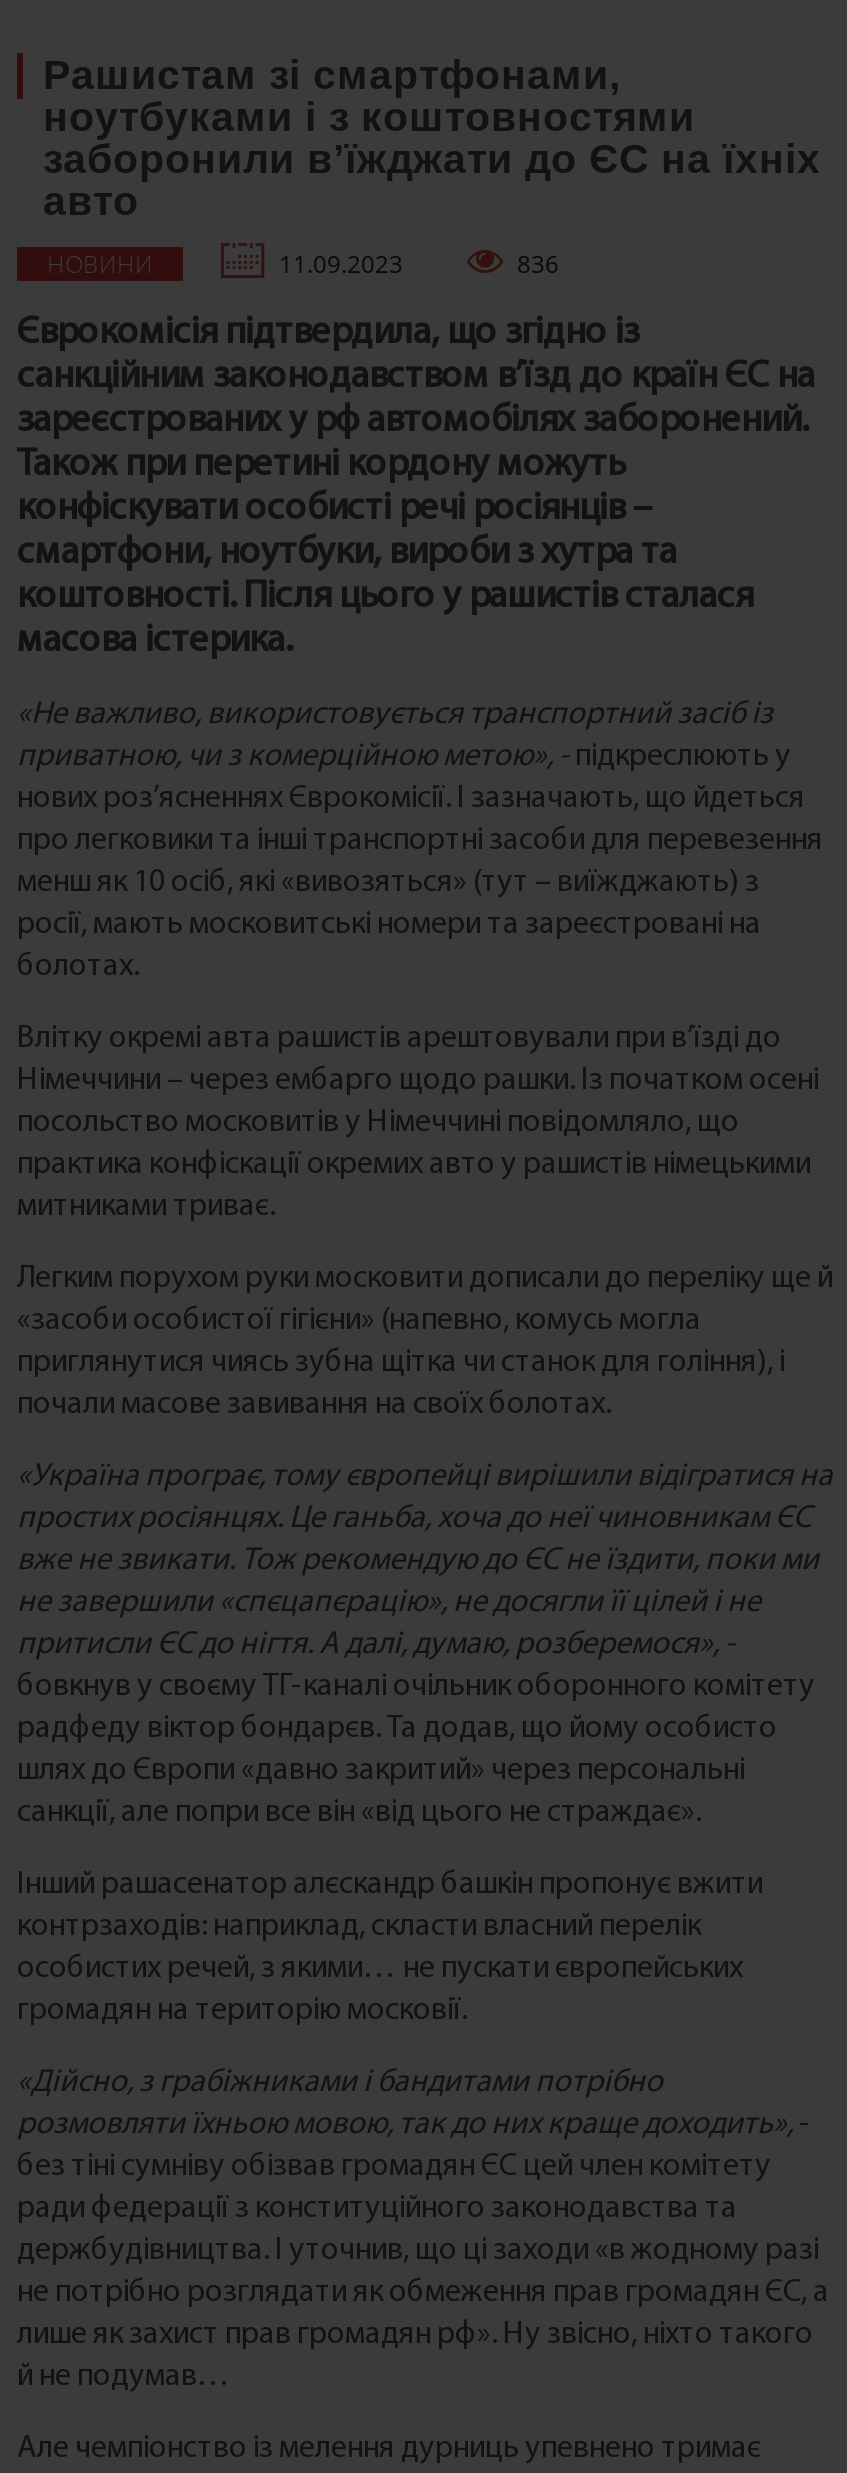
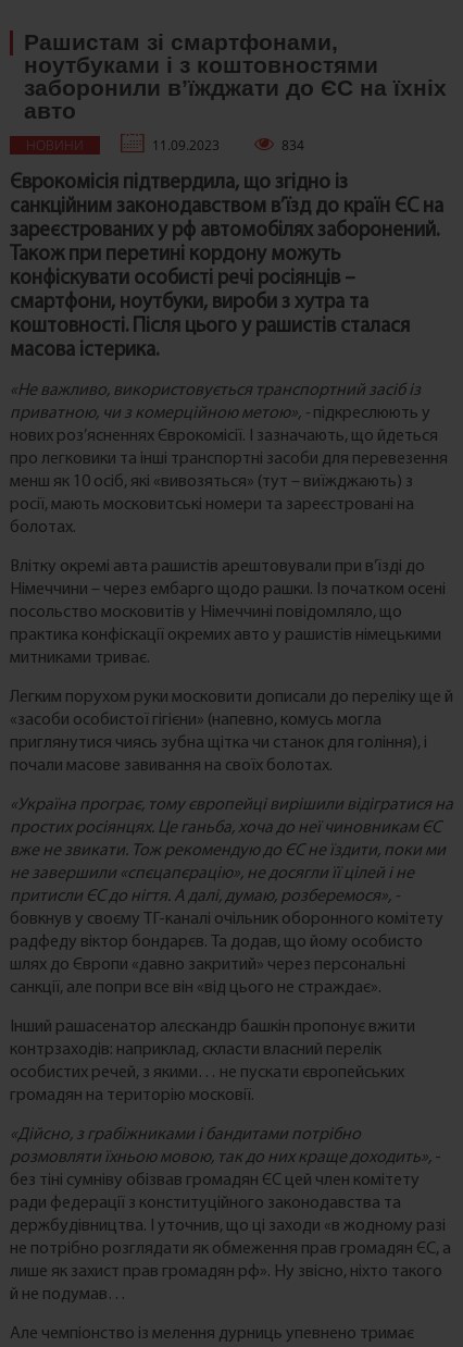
[517,247,559,281] 836 -> [281,136,304,155] 834

